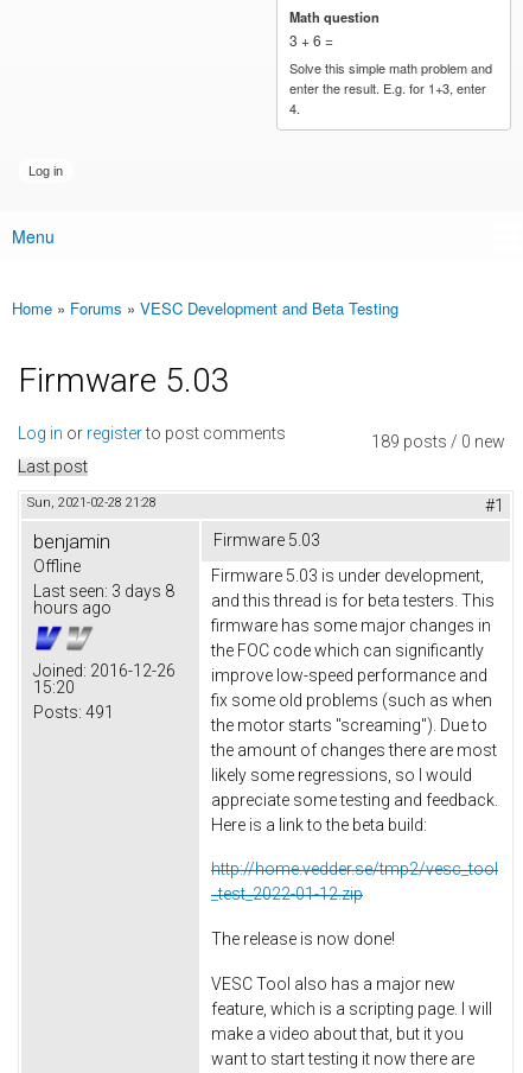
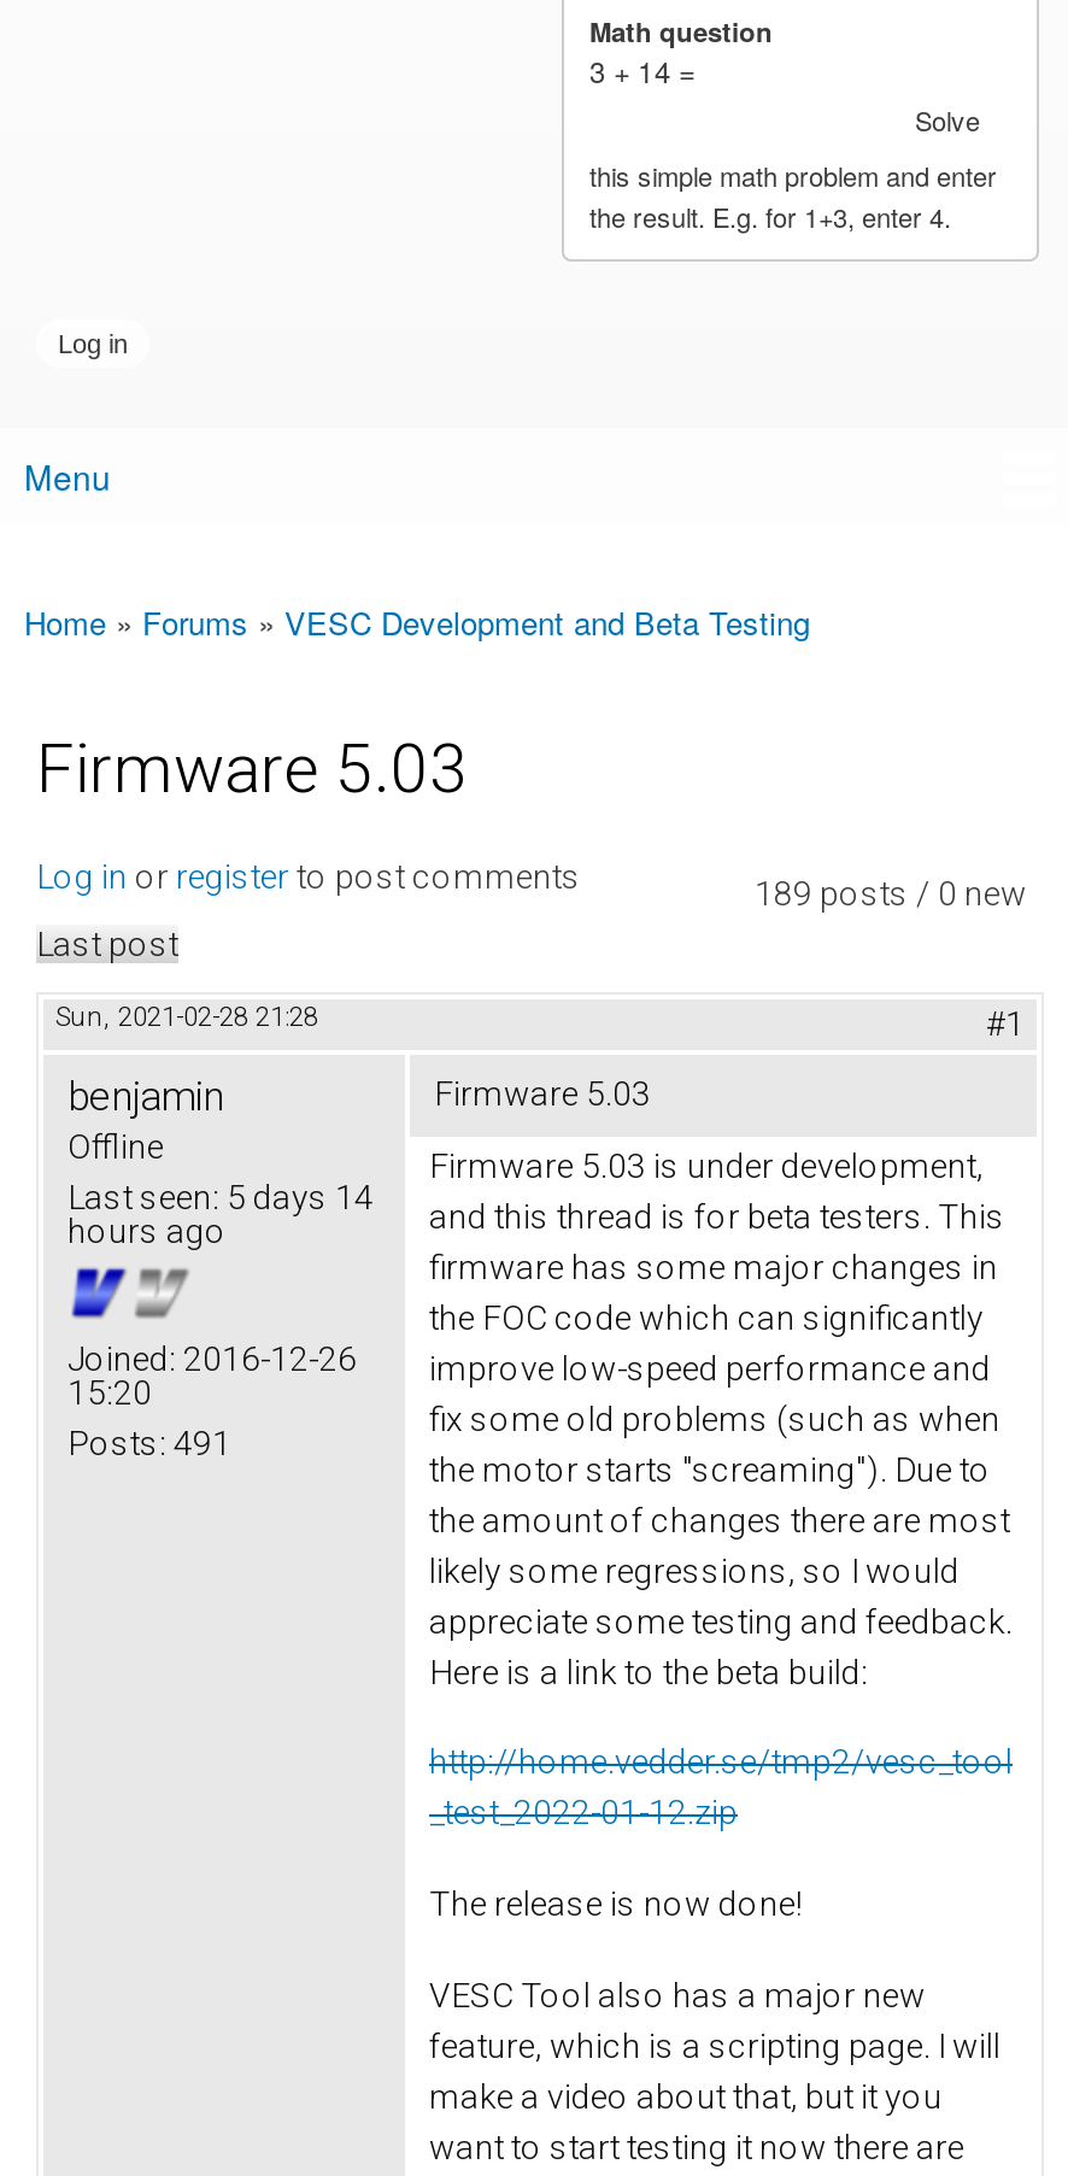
[290,30,493,118] 3 + 6 = | Solve this simple math problem and | enter the result. E.g. for 1+3, enter | 4. -> [589,49,997,235] 3 + 14 = | Solve | this simple math problem and enter | the result. E.g. for 1+3, enter 4.
[33,581,174,600] Last seen: 3 days 8 -> [68,1177,374,1215] Last seen: 5 days 14

